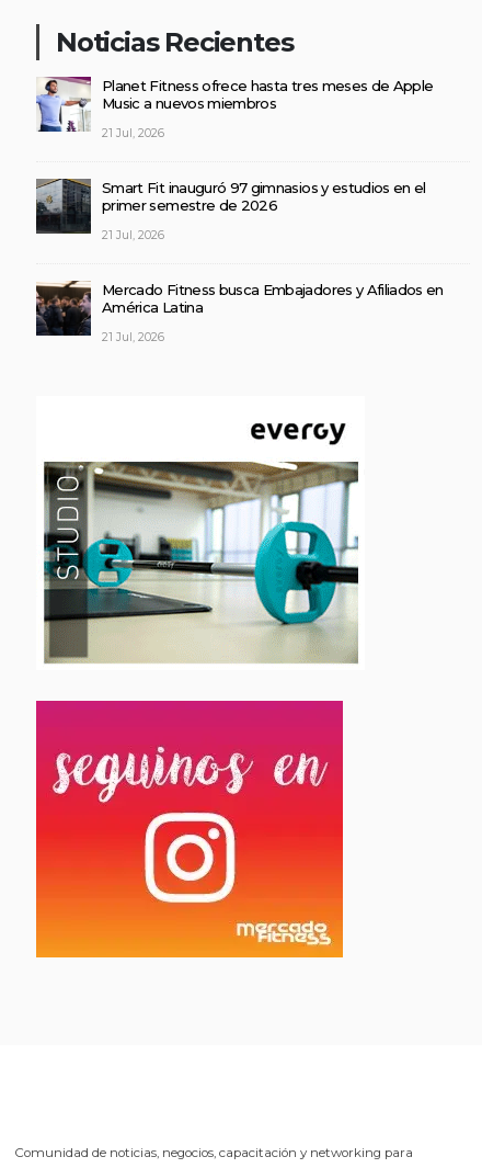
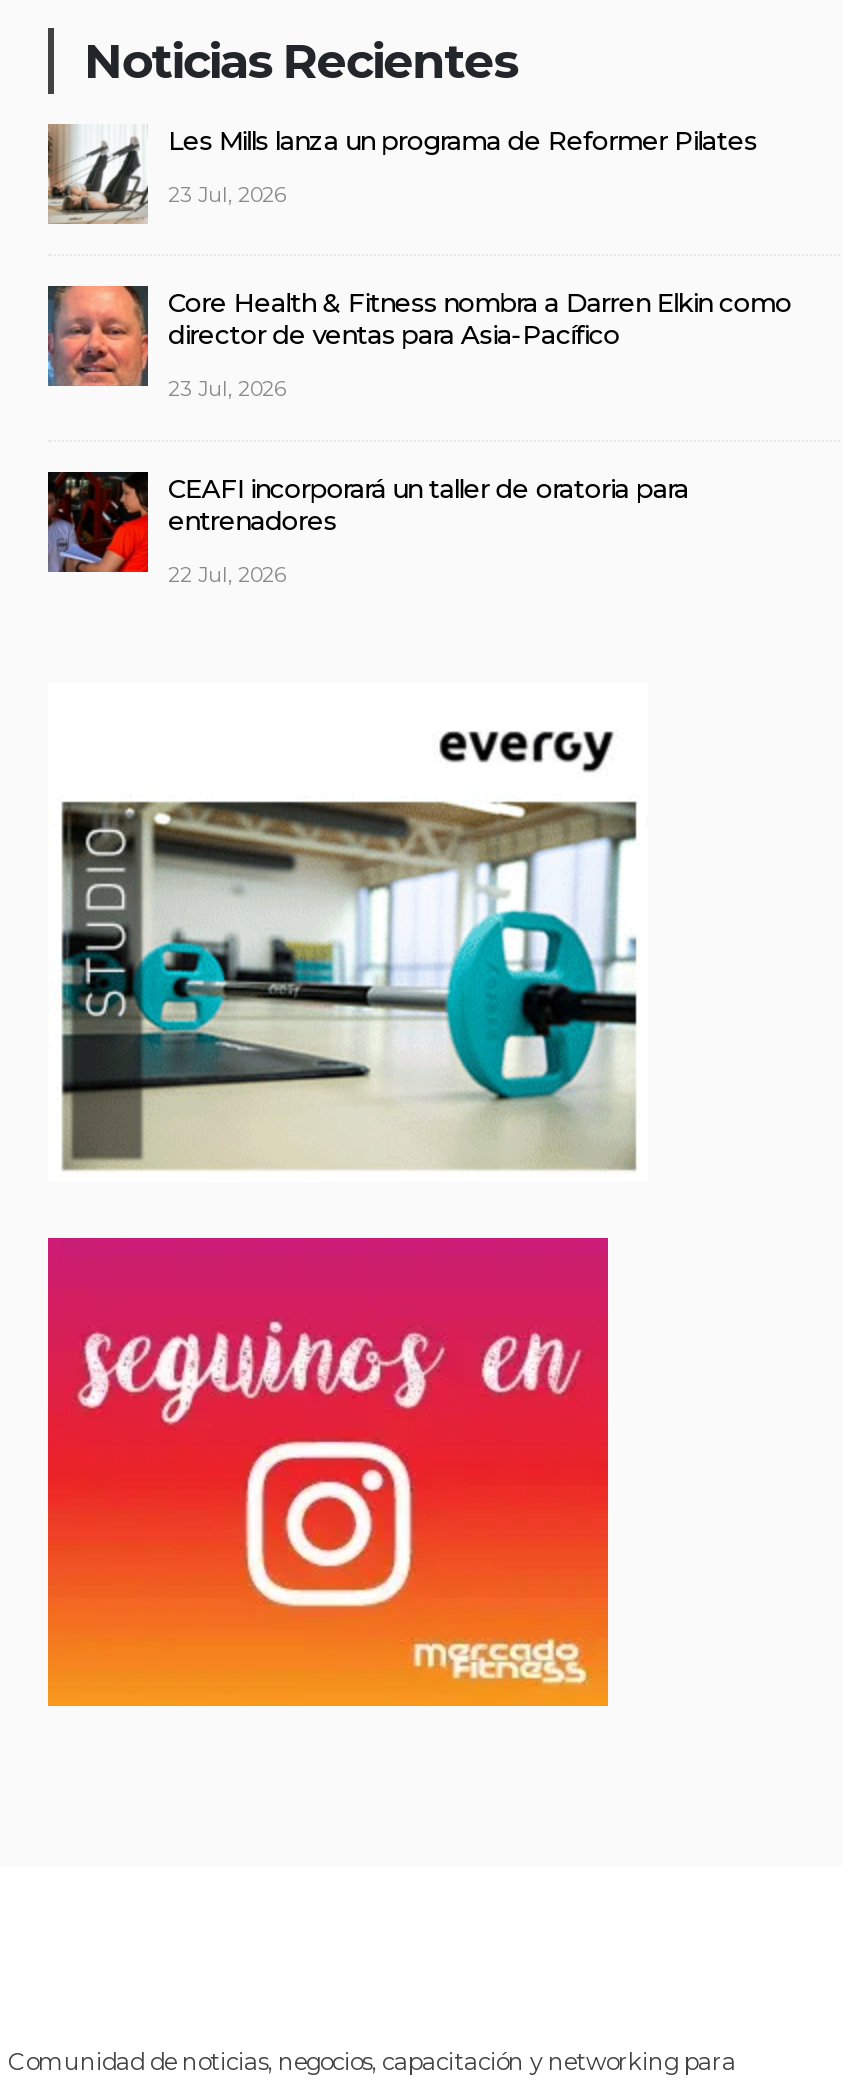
[36,76,433,133] [image] | Planet Fitness ofrece hasta tres meses de Apple | Music a nuevos miembros -> [46,124,757,226] [image] | Les Mills lanza un programa de Reformer Pilates
[102,126,164,140] 21 Jul, 2026 -> [168,182,286,208] 23 Jul, 2026
[35,178,426,235] [image] | Smart Fit inauguró 97 gimnasios y estudios en el | primer semestre de 2026 -> [46,284,792,388] [image] | Core Health & Fitness nombra a Darren Elkin como | director de ventas para Asia-Pacífico
[102,228,164,242] 21 Jul, 2026 -> [168,376,286,402] 23 Jul, 2026
[36,280,443,337] [image] | Mercado Fitness busca Embajadores y Afiliados en | América Latina -> [46,470,689,574] [image] | CEAFI incorporará un taller de oratoria para | entrenadores
[102,330,164,344] 21 Jul, 2026 -> [168,562,286,588] 22 Jul, 2026

